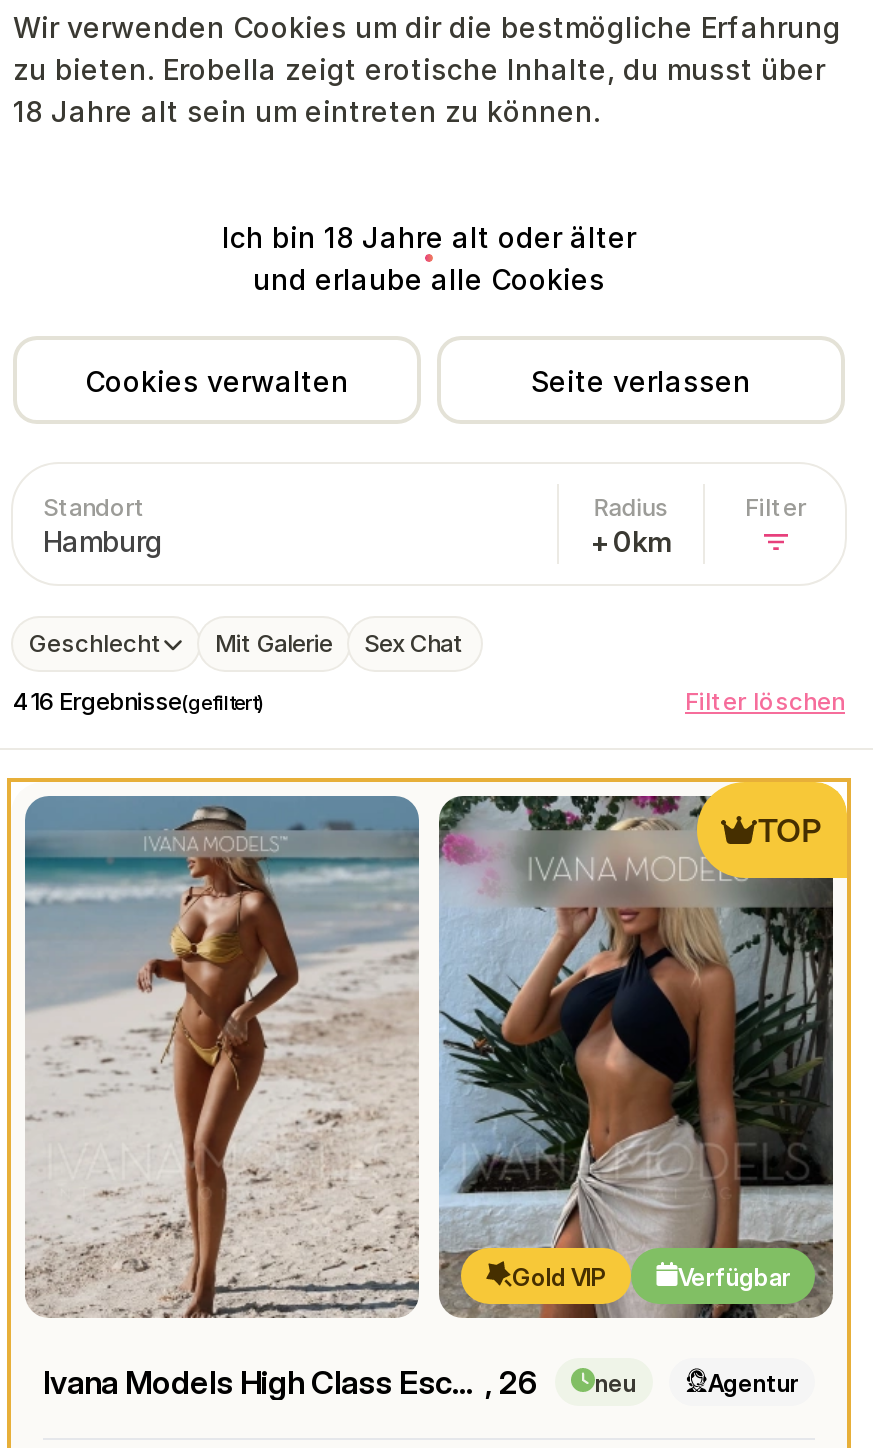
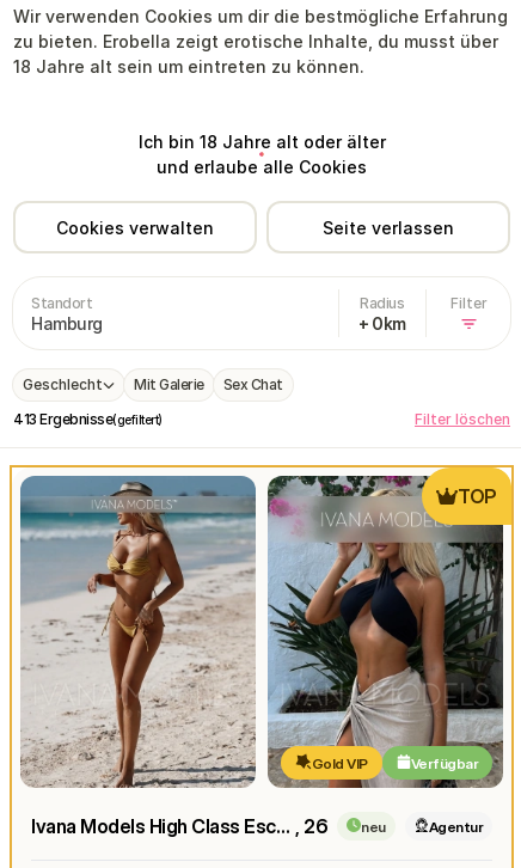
[13,686,264,716] 416 Ergebnisse(gefiltert) -> [13,410,162,428] 413 Ergebnisse(gefiltert)

